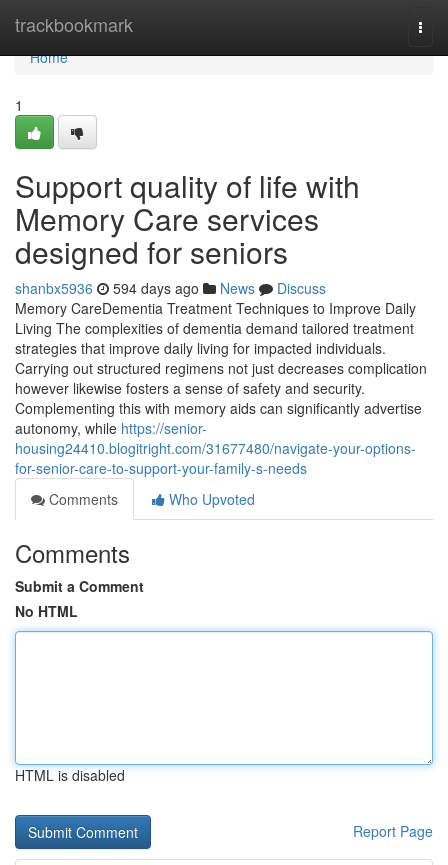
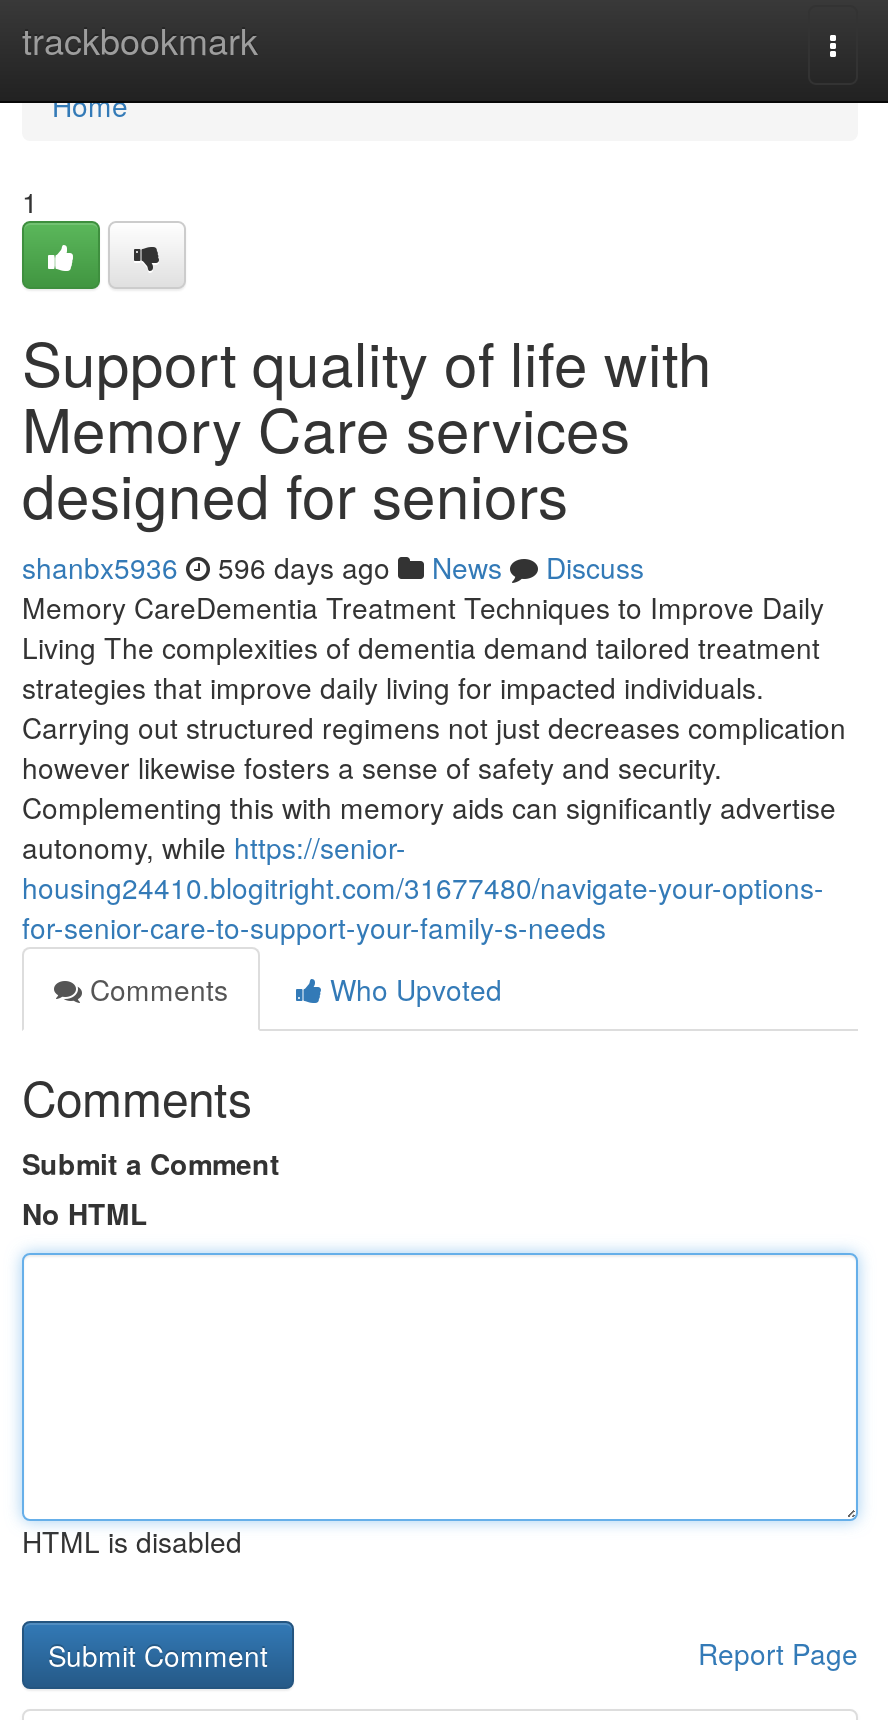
[15,278,326,298] shanbx5936 594 days ago News Discuss -> [22,547,644,587] shanbx5936 596 days ago News Discuss

